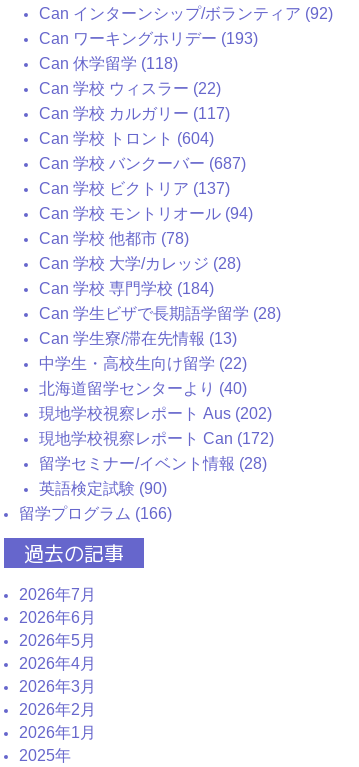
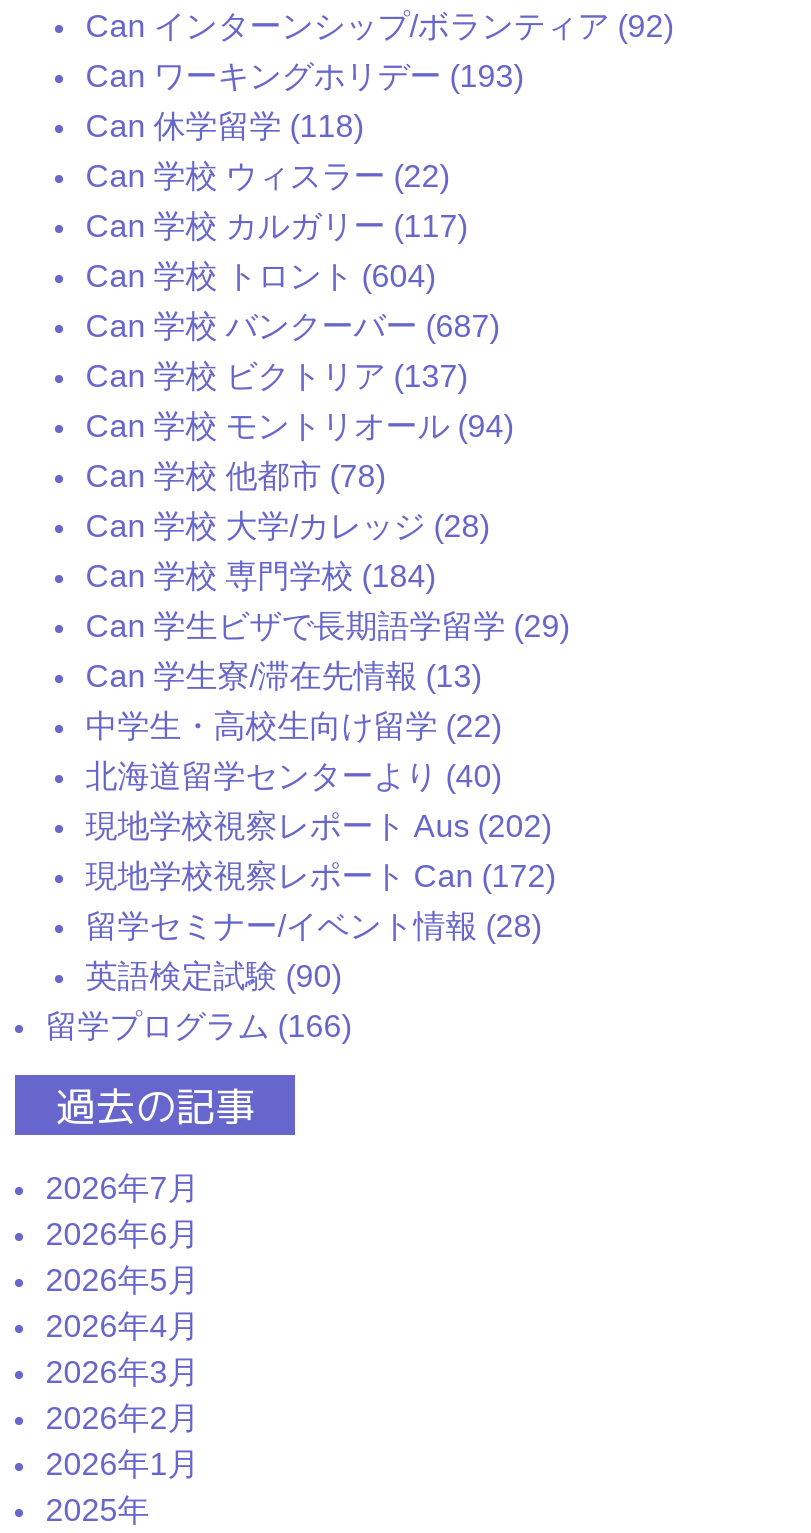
[39,305,281,322] Can 学生ビザで長期語学留学 (28) -> [86,609,570,643] Can 学生ビザで長期語学留学 (29)

